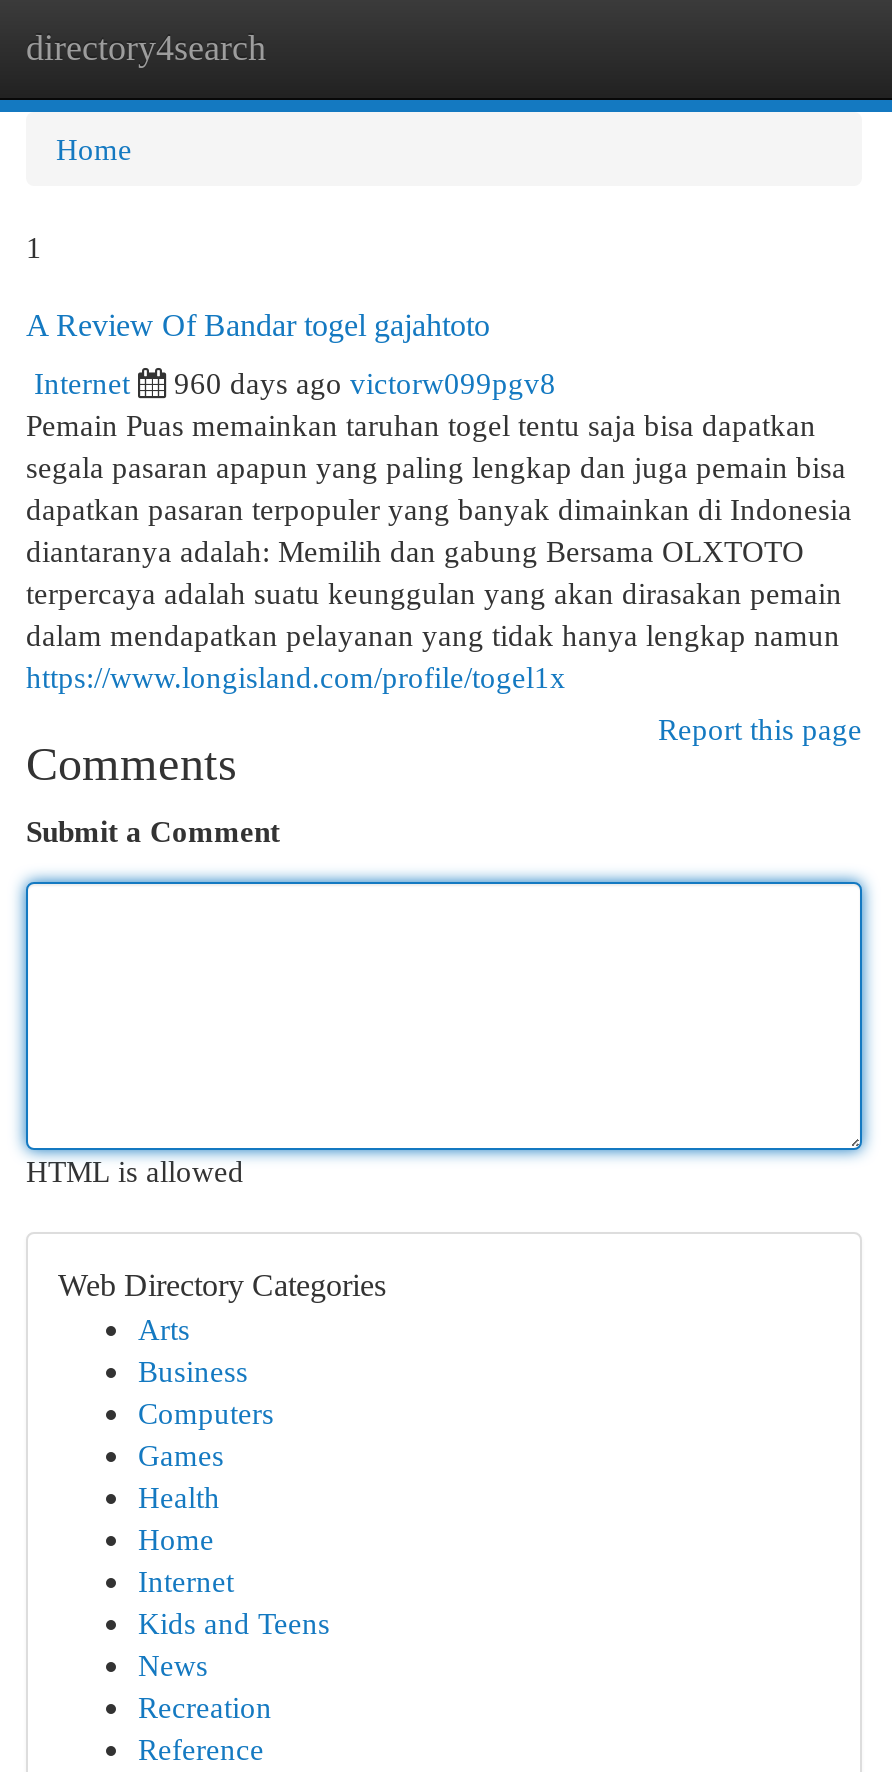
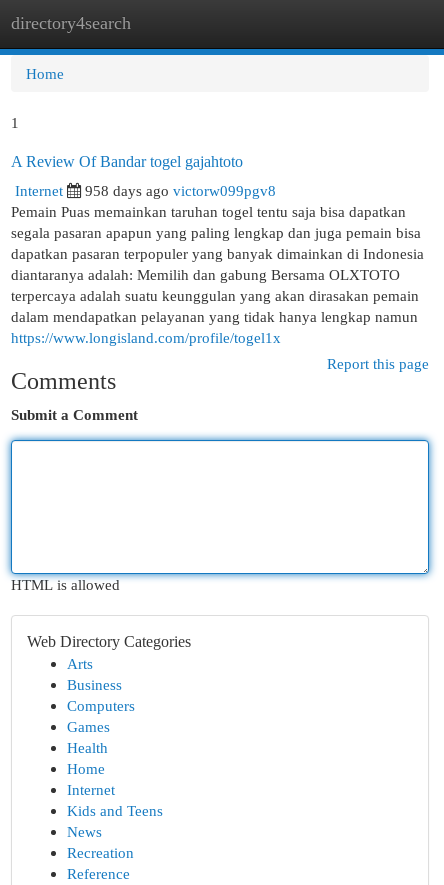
[174,366,556,400] 960 days ago victorw099pgv8 -> [85,182,276,199] 958 days ago victorw099pgv8

